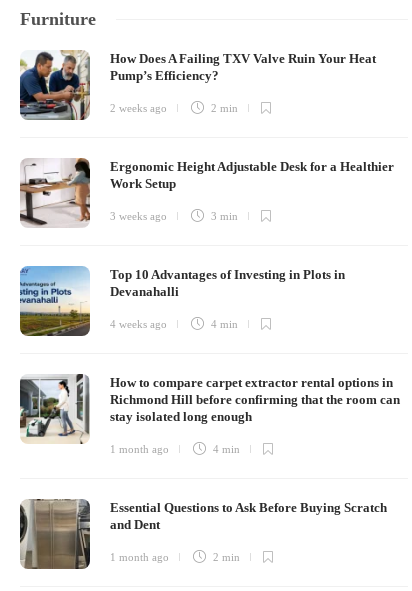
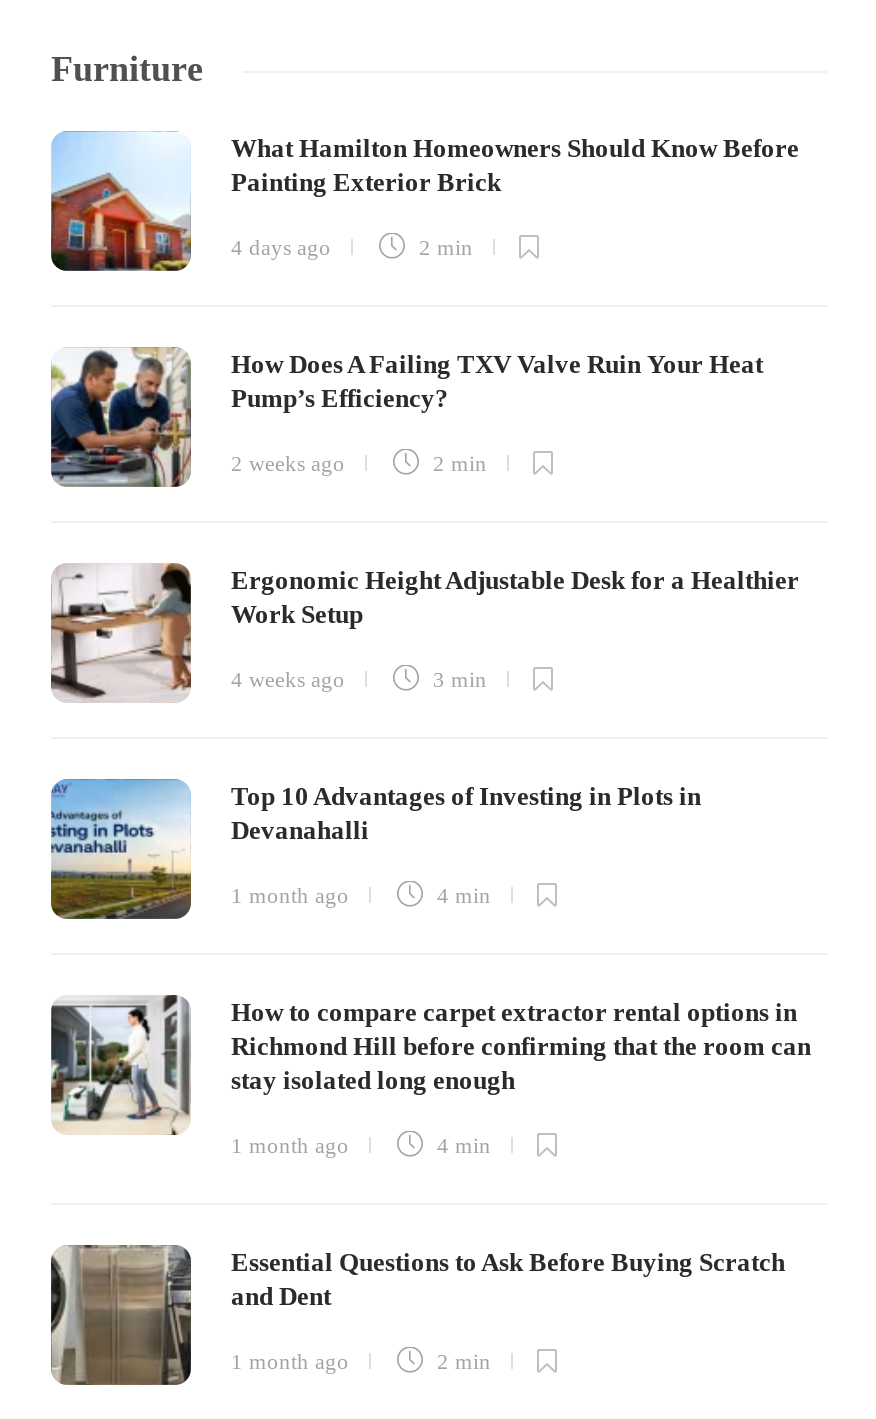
none -> [49,131,799,271] [image] | What Hamilton Homeowners Should Know Before | Painting Exterior Brick | 4 days ago | 2 min
[110,210,167,222] 3 weeks ago -> [231,667,345,691] 4 weeks ago
[110,318,167,330] 4 weeks ago -> [231,883,349,907] 1 month ago

